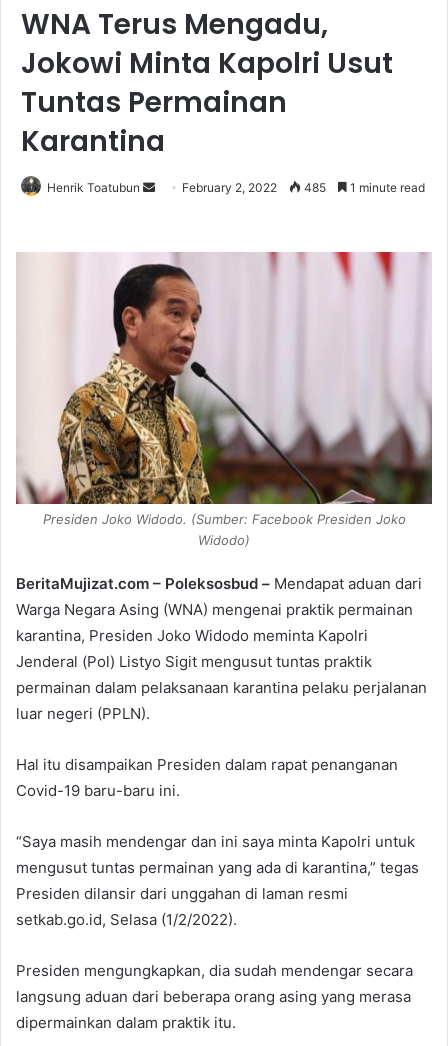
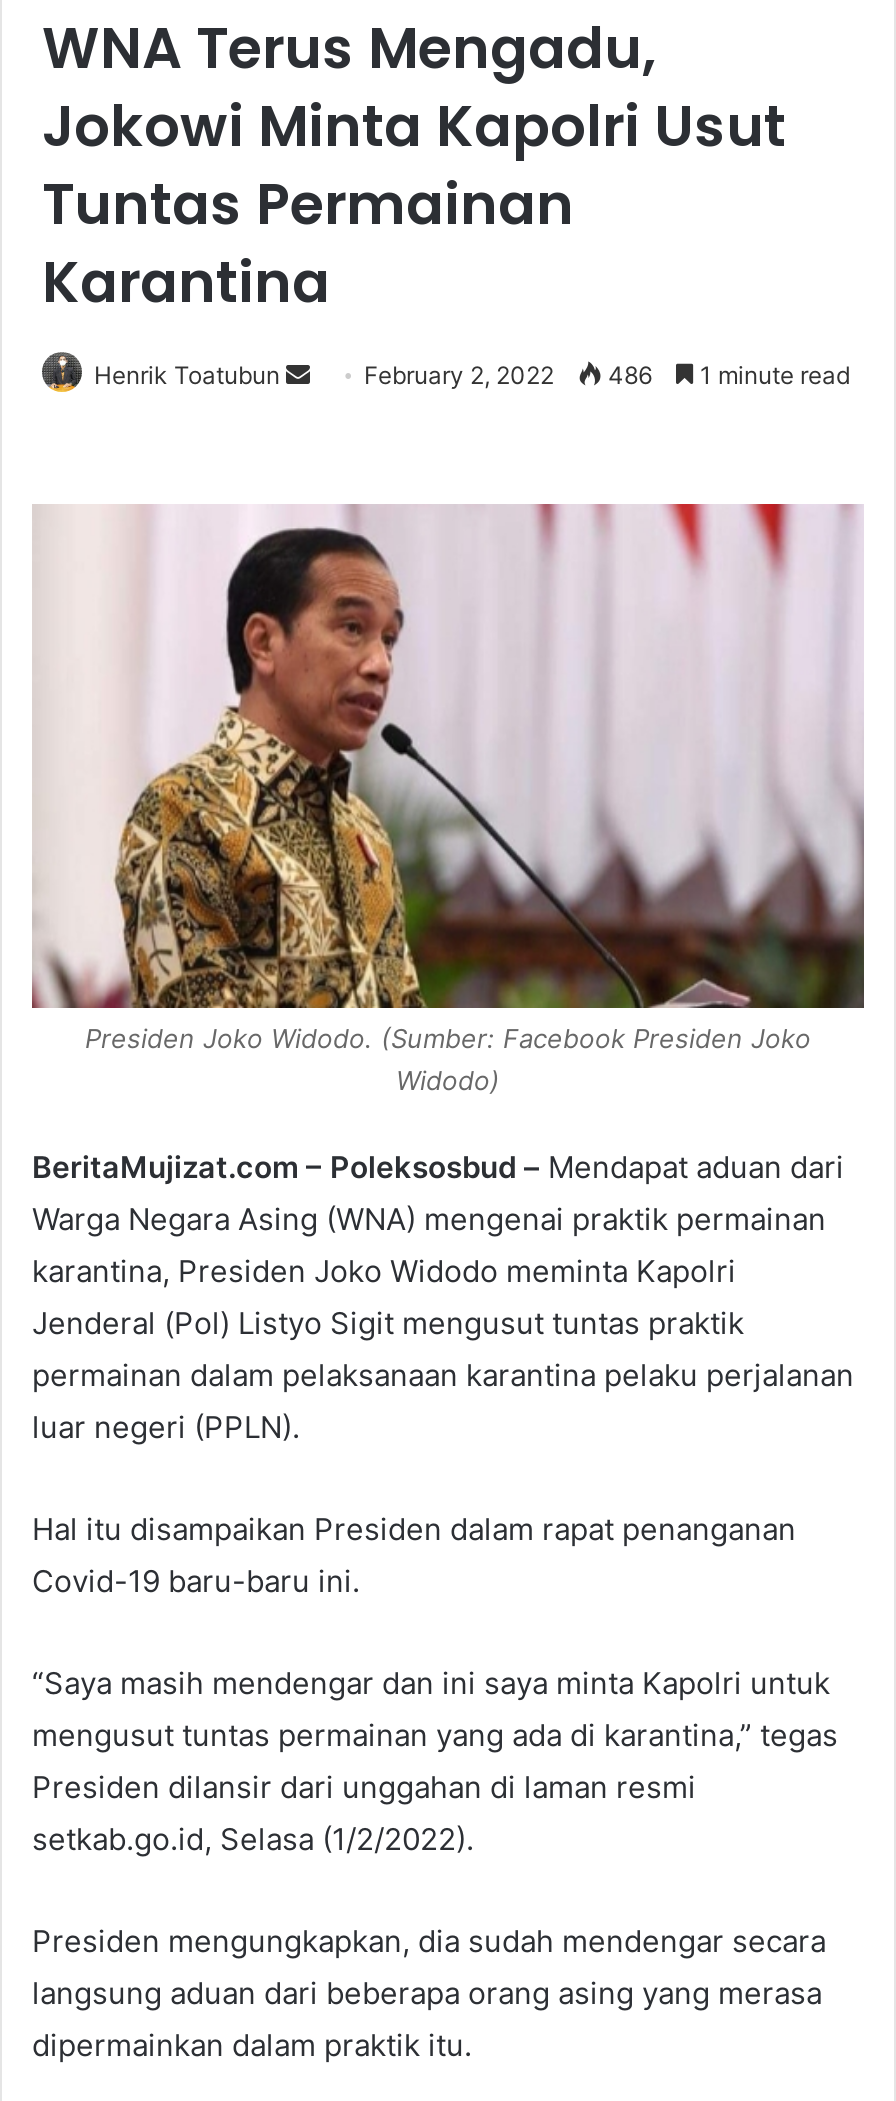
[301,180,326,195] 485 -> [602,359,652,389] 486

